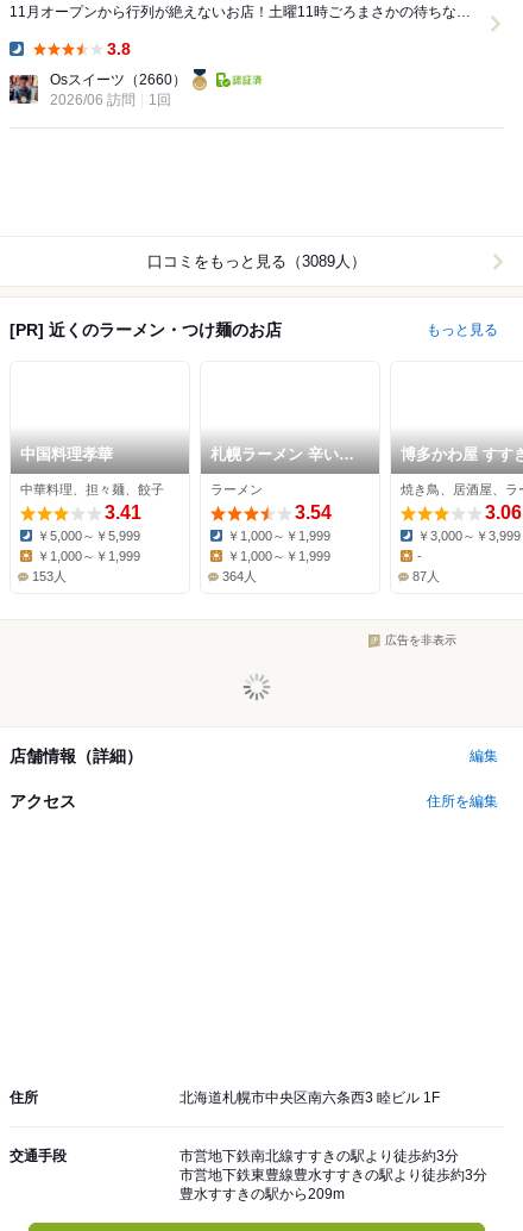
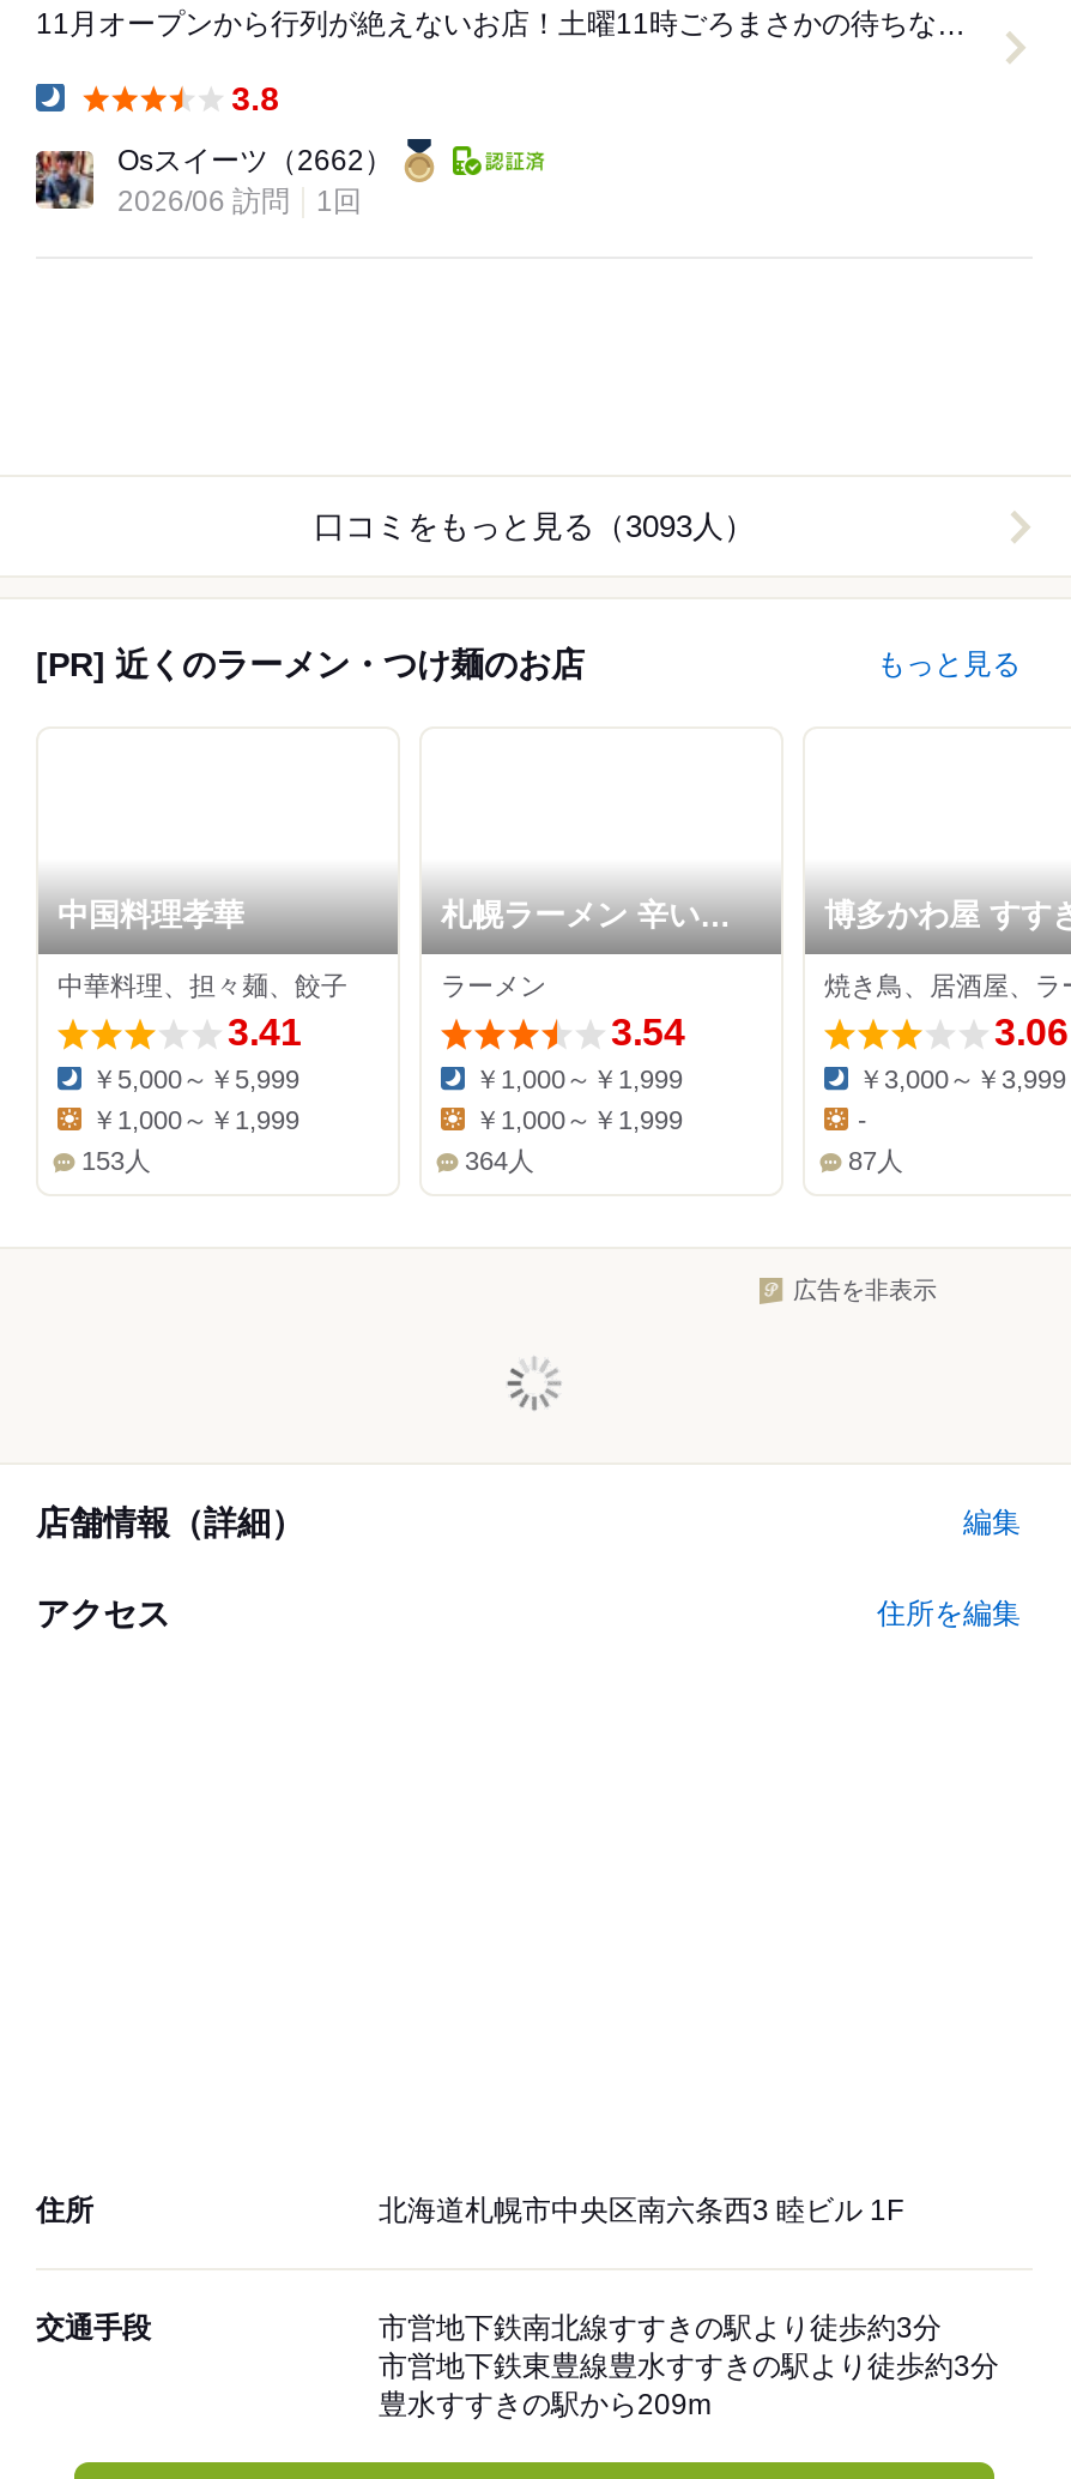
[50,72,187,88] Osスイーツ（2660） -> [117,145,393,178] Osスイーツ（2662）
[147,253,366,271] 口コミをもっと見る（3089人） -> [314,509,755,545] 口コミをもっと見る（3093人）

